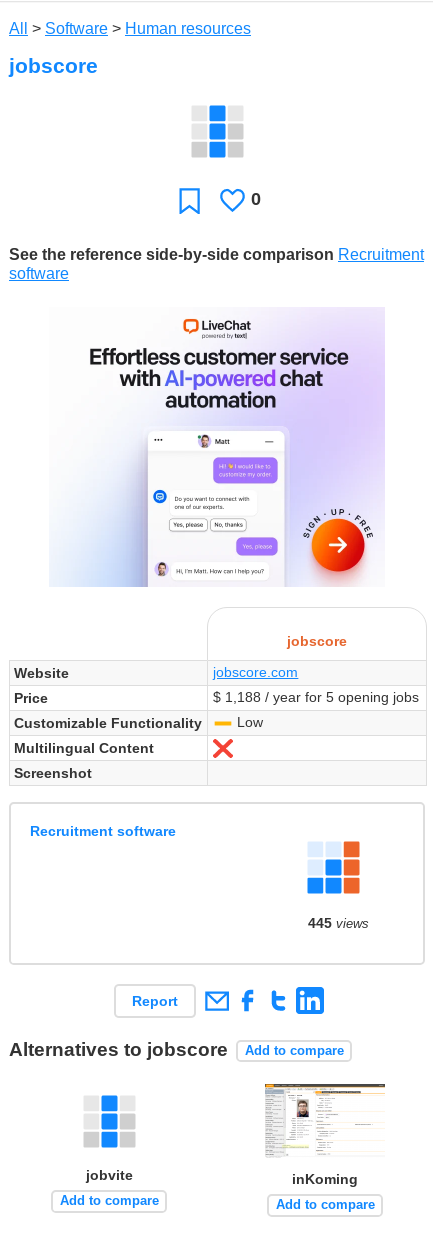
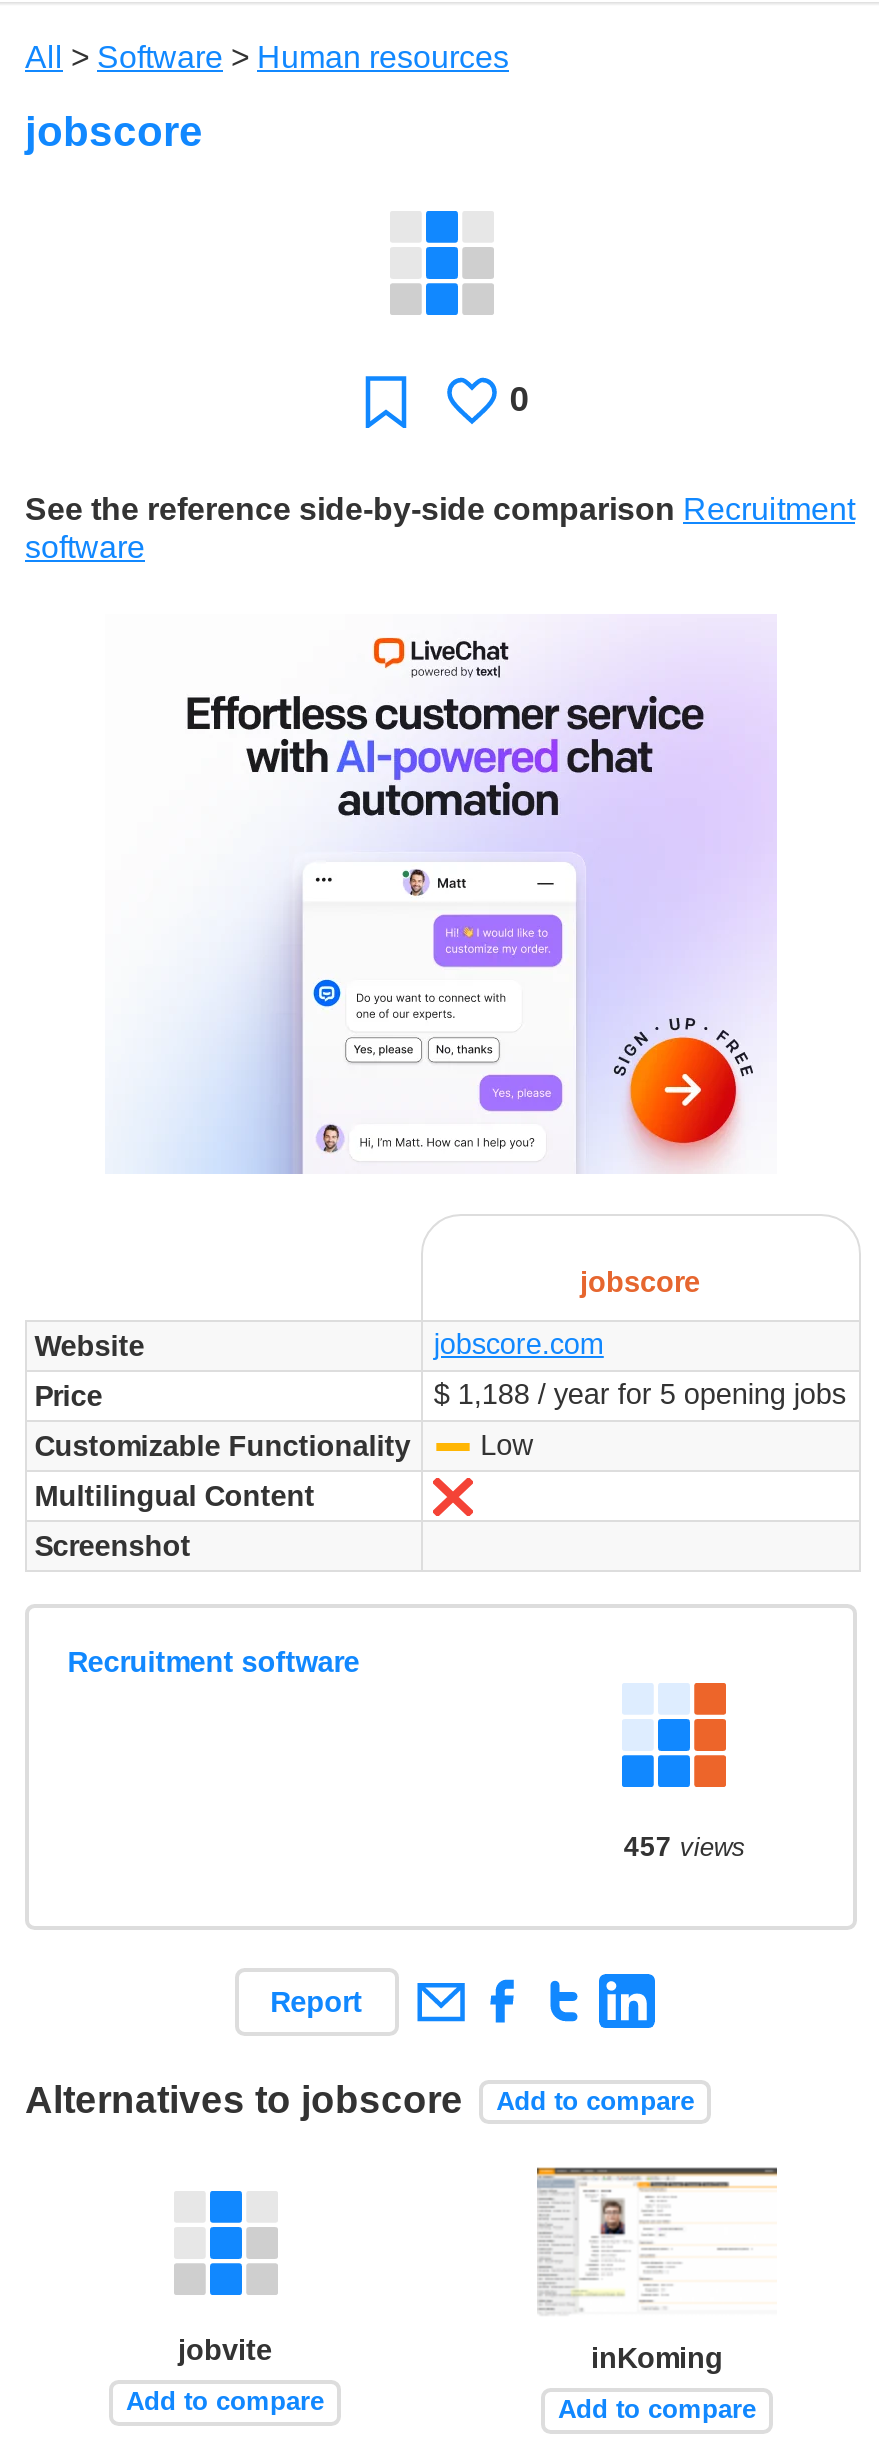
[308,916,369,931] 445 views -> [624,1832,746,1862] 457 views

